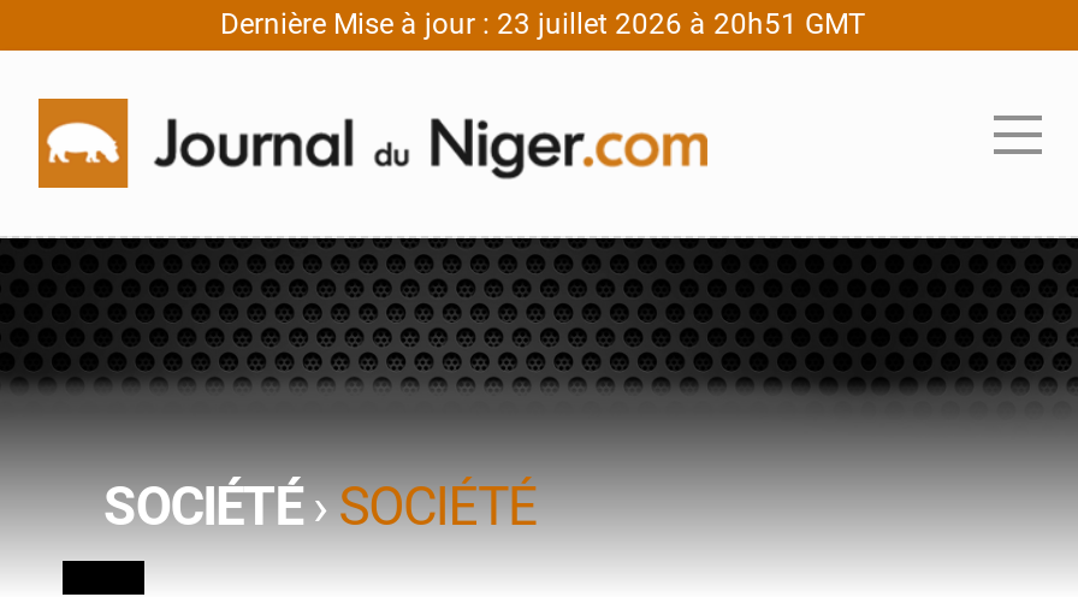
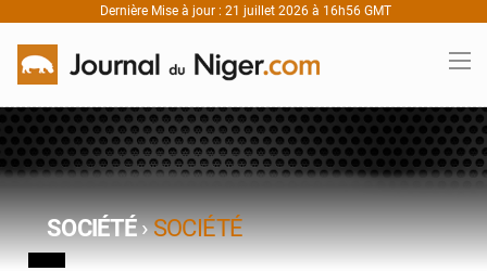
[213,7,865,41] Dernière Mise à jour : 23 juillet 2026 à 20h51 GMT -> [96,3,391,18] Dernière Mise à jour : 21 juillet 2026 à 16h56 GMT

